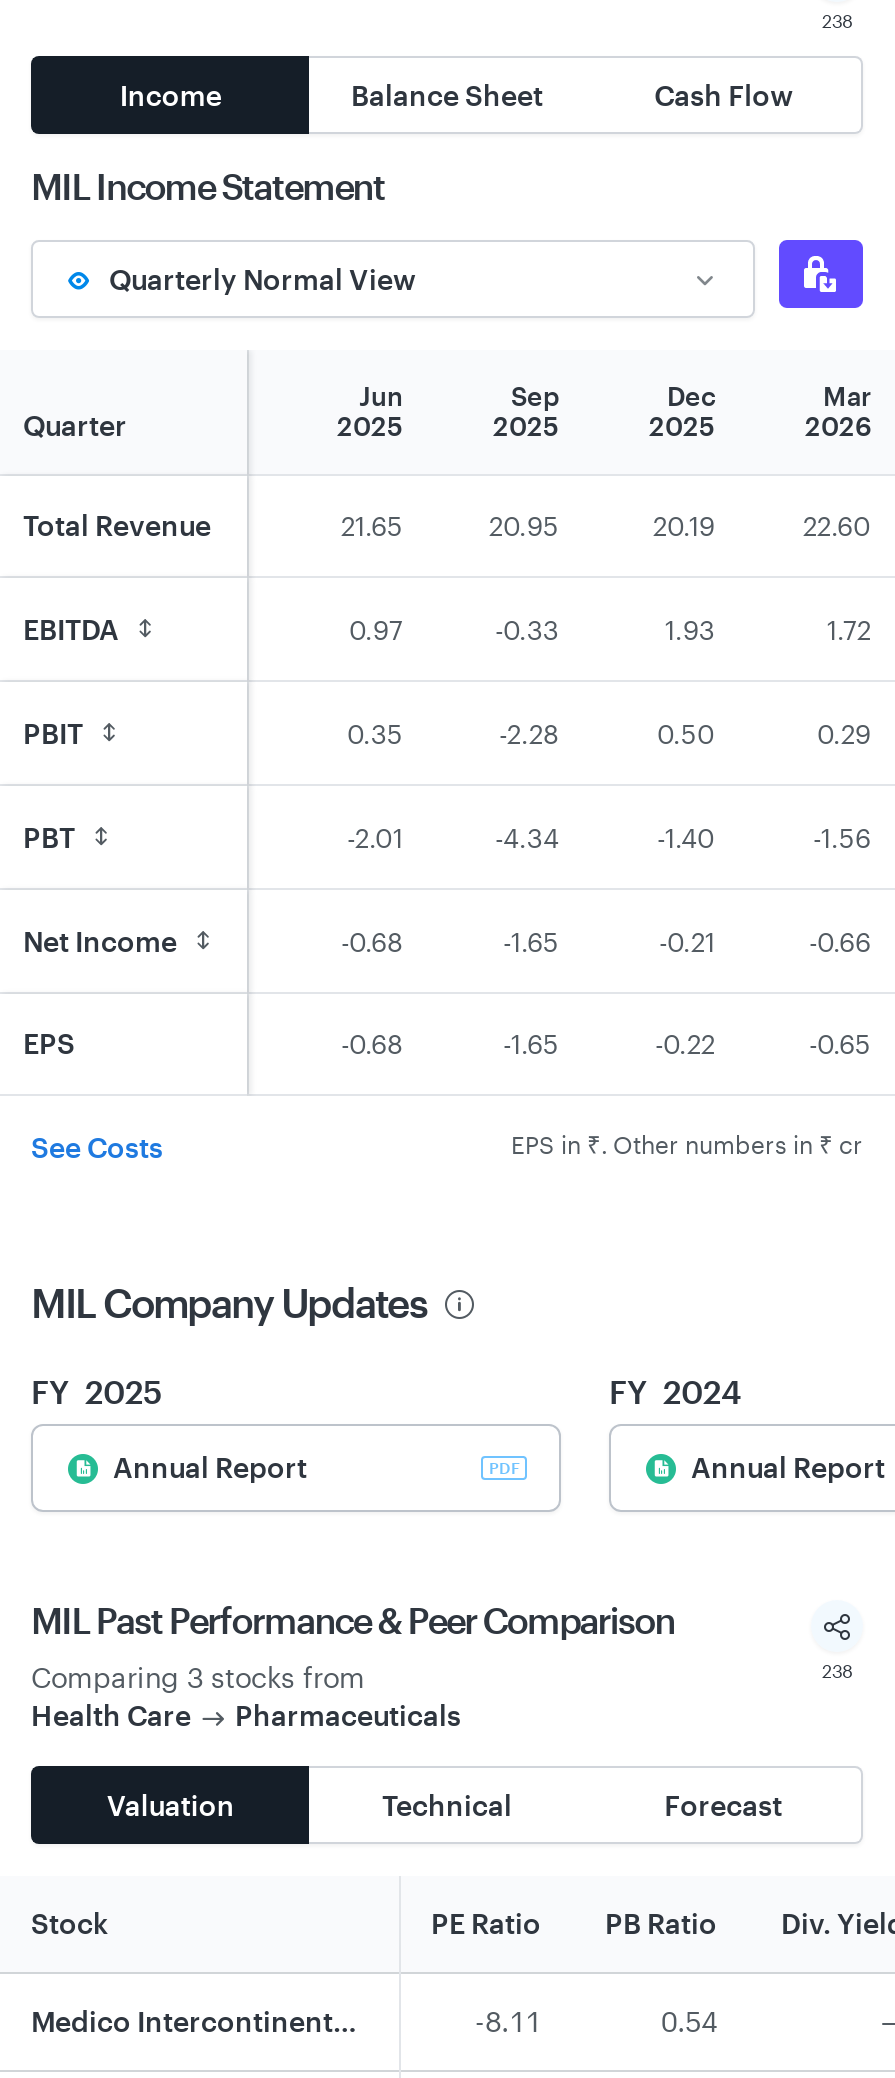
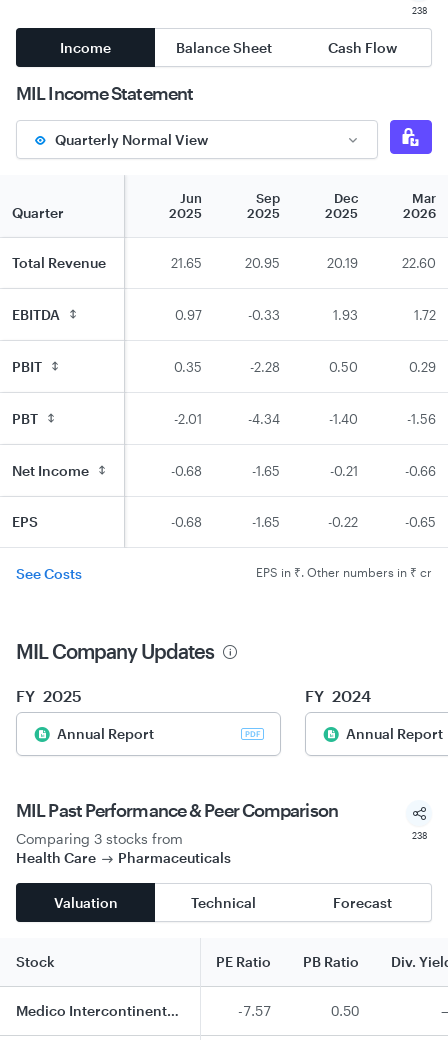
[475,2004,541,2038] -8.11 -> [238,1002,271,1019] -7.57
[661,2004,717,2038] 0.54 -> [331,1002,359,1019] 0.50

